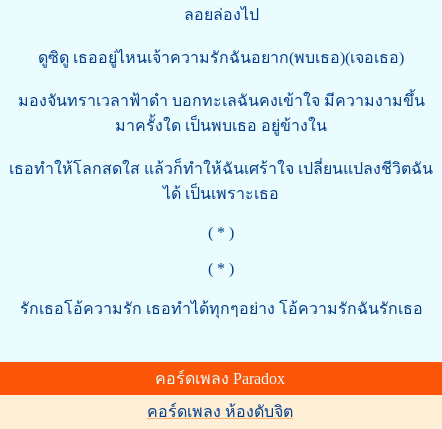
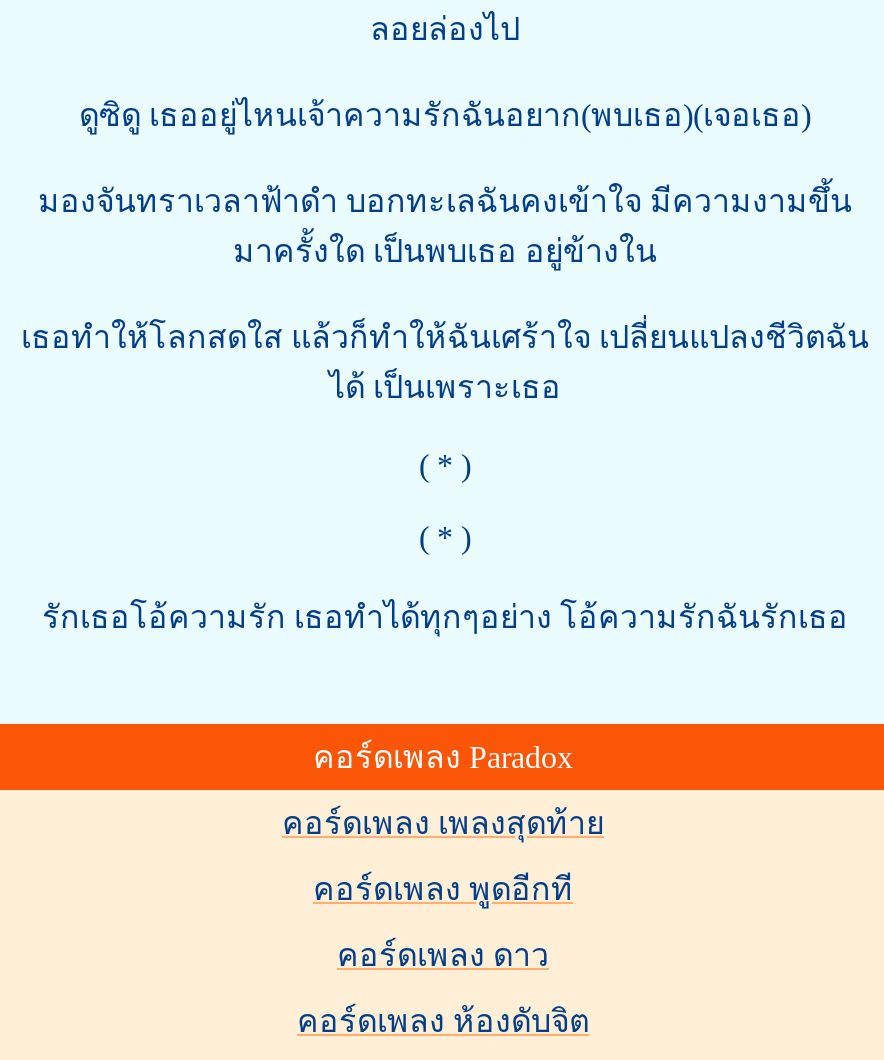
none -> [282,805,604,971] คอร์ดเพลง เพลงสุดท้าย | คอร์ดเพลง พูดอีกที | คอร์ดเพลง ดาว

